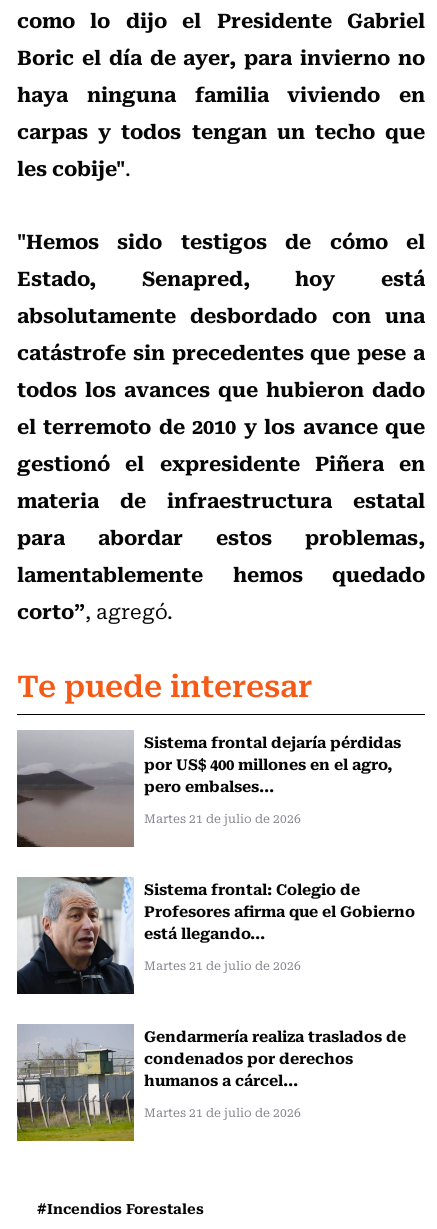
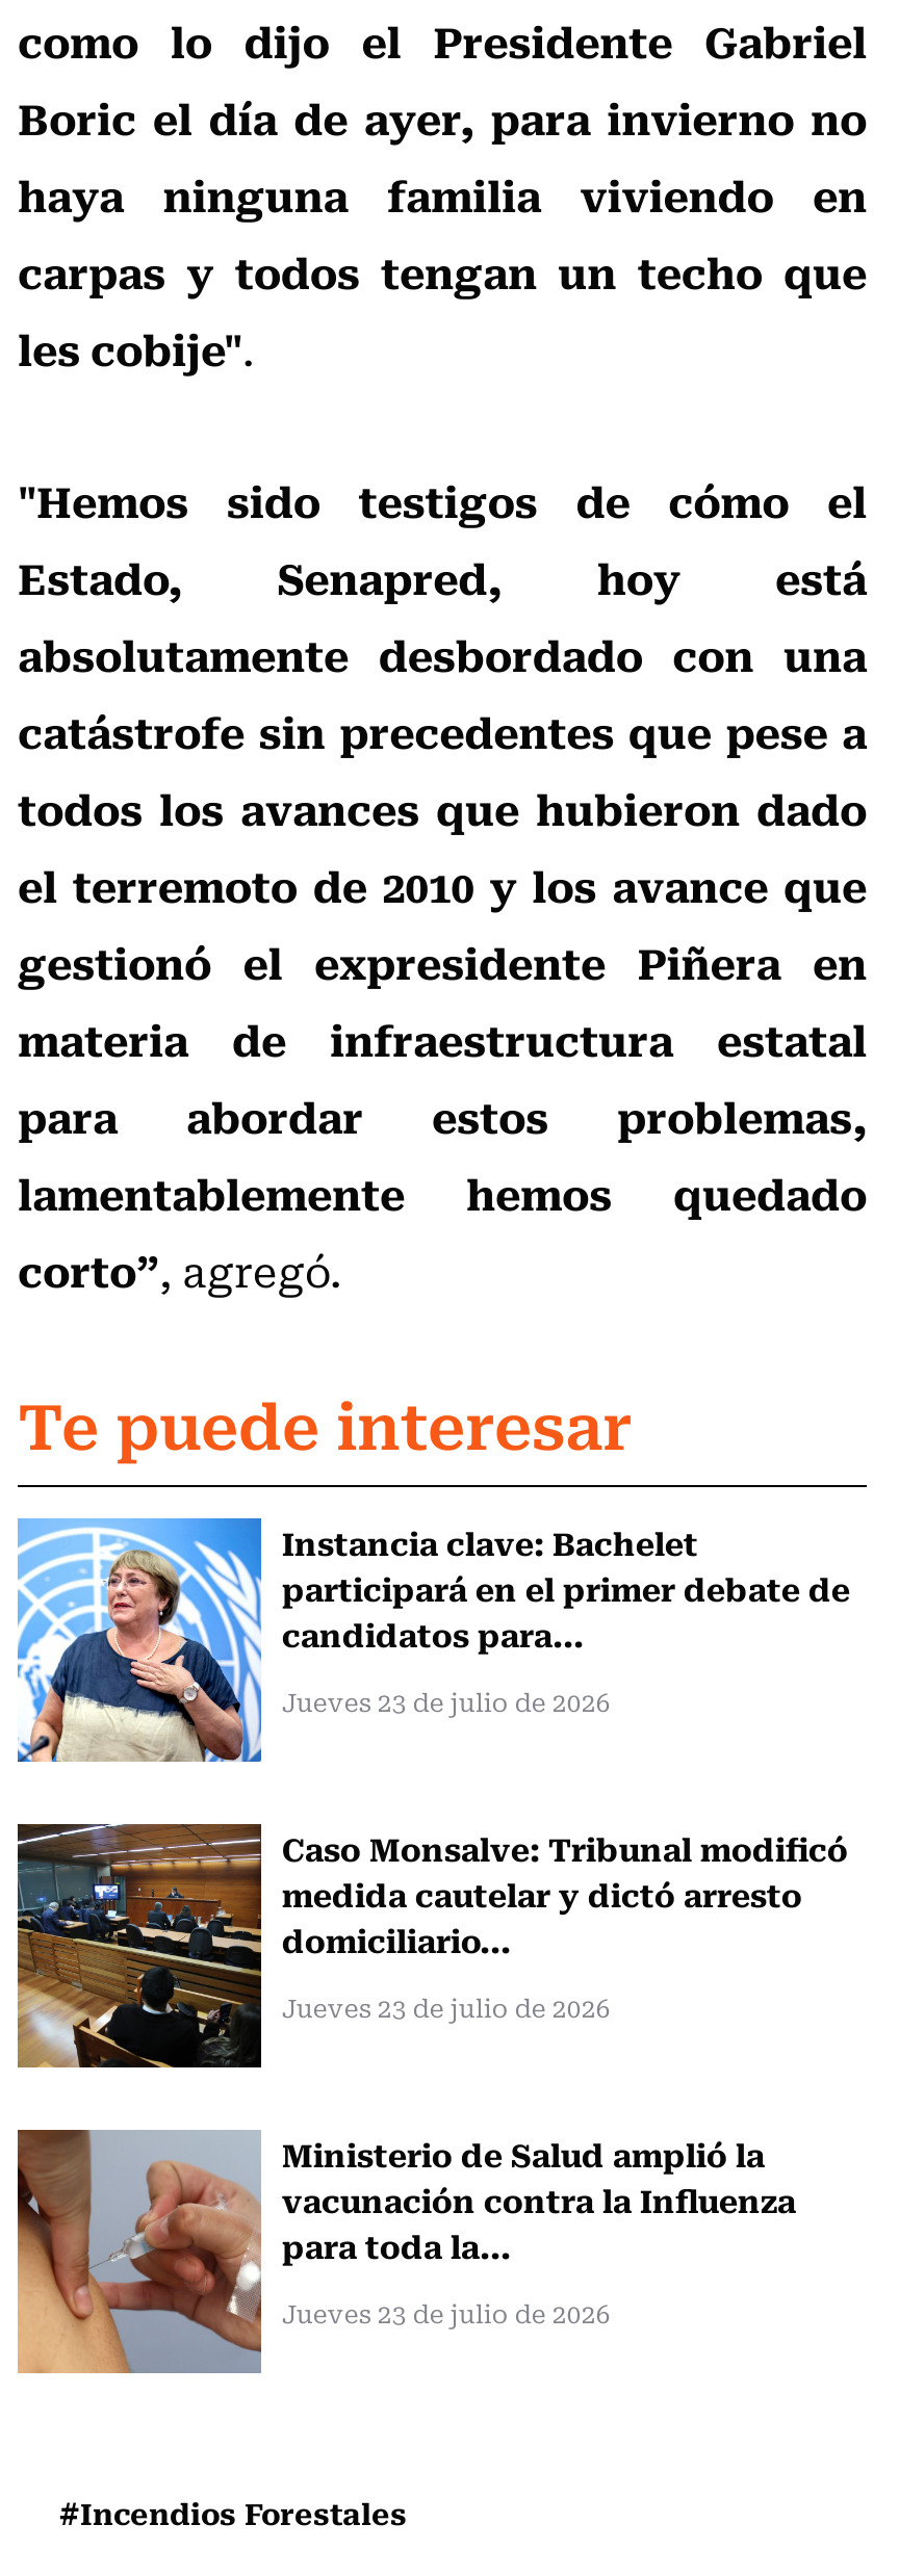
[16,729,401,848] [image] | Sistema frontal dejaría pérdidas | por US$ 400 millones en el agro, | pero embalses... -> [16,1516,850,1764] [image] | Instancia clave: Bachelet | participará en el primer debate de | candidatos para...
[144,809,301,827] Martes 21 de julio de 2026 -> [282,1683,611,1720] Jueves 23 de julio de 2026
[16,876,415,995] [image] | Sistema frontal: Colegio de | Profesores afirma que el Gobierno | está llegando... -> [16,1822,848,2070] [image] | Caso Monsalve: Tribunal modificó | medida cautelar y dictó arresto | domiciliario...
[144,956,301,974] Martes 21 de julio de 2026 -> [282,1988,611,2026] Jueves 23 de julio de 2026
[16,1023,406,1142] [image] | Gendarmería realiza traslados de | condenados por derechos | humanos a cárcel... -> [16,2127,796,2375] [image] | Ministerio de Salud amplió la | vacunación contra la Influenza | para toda la...
[144,1103,301,1121] Martes 21 de julio de 2026 -> [282,2294,611,2331] Jueves 23 de julio de 2026

